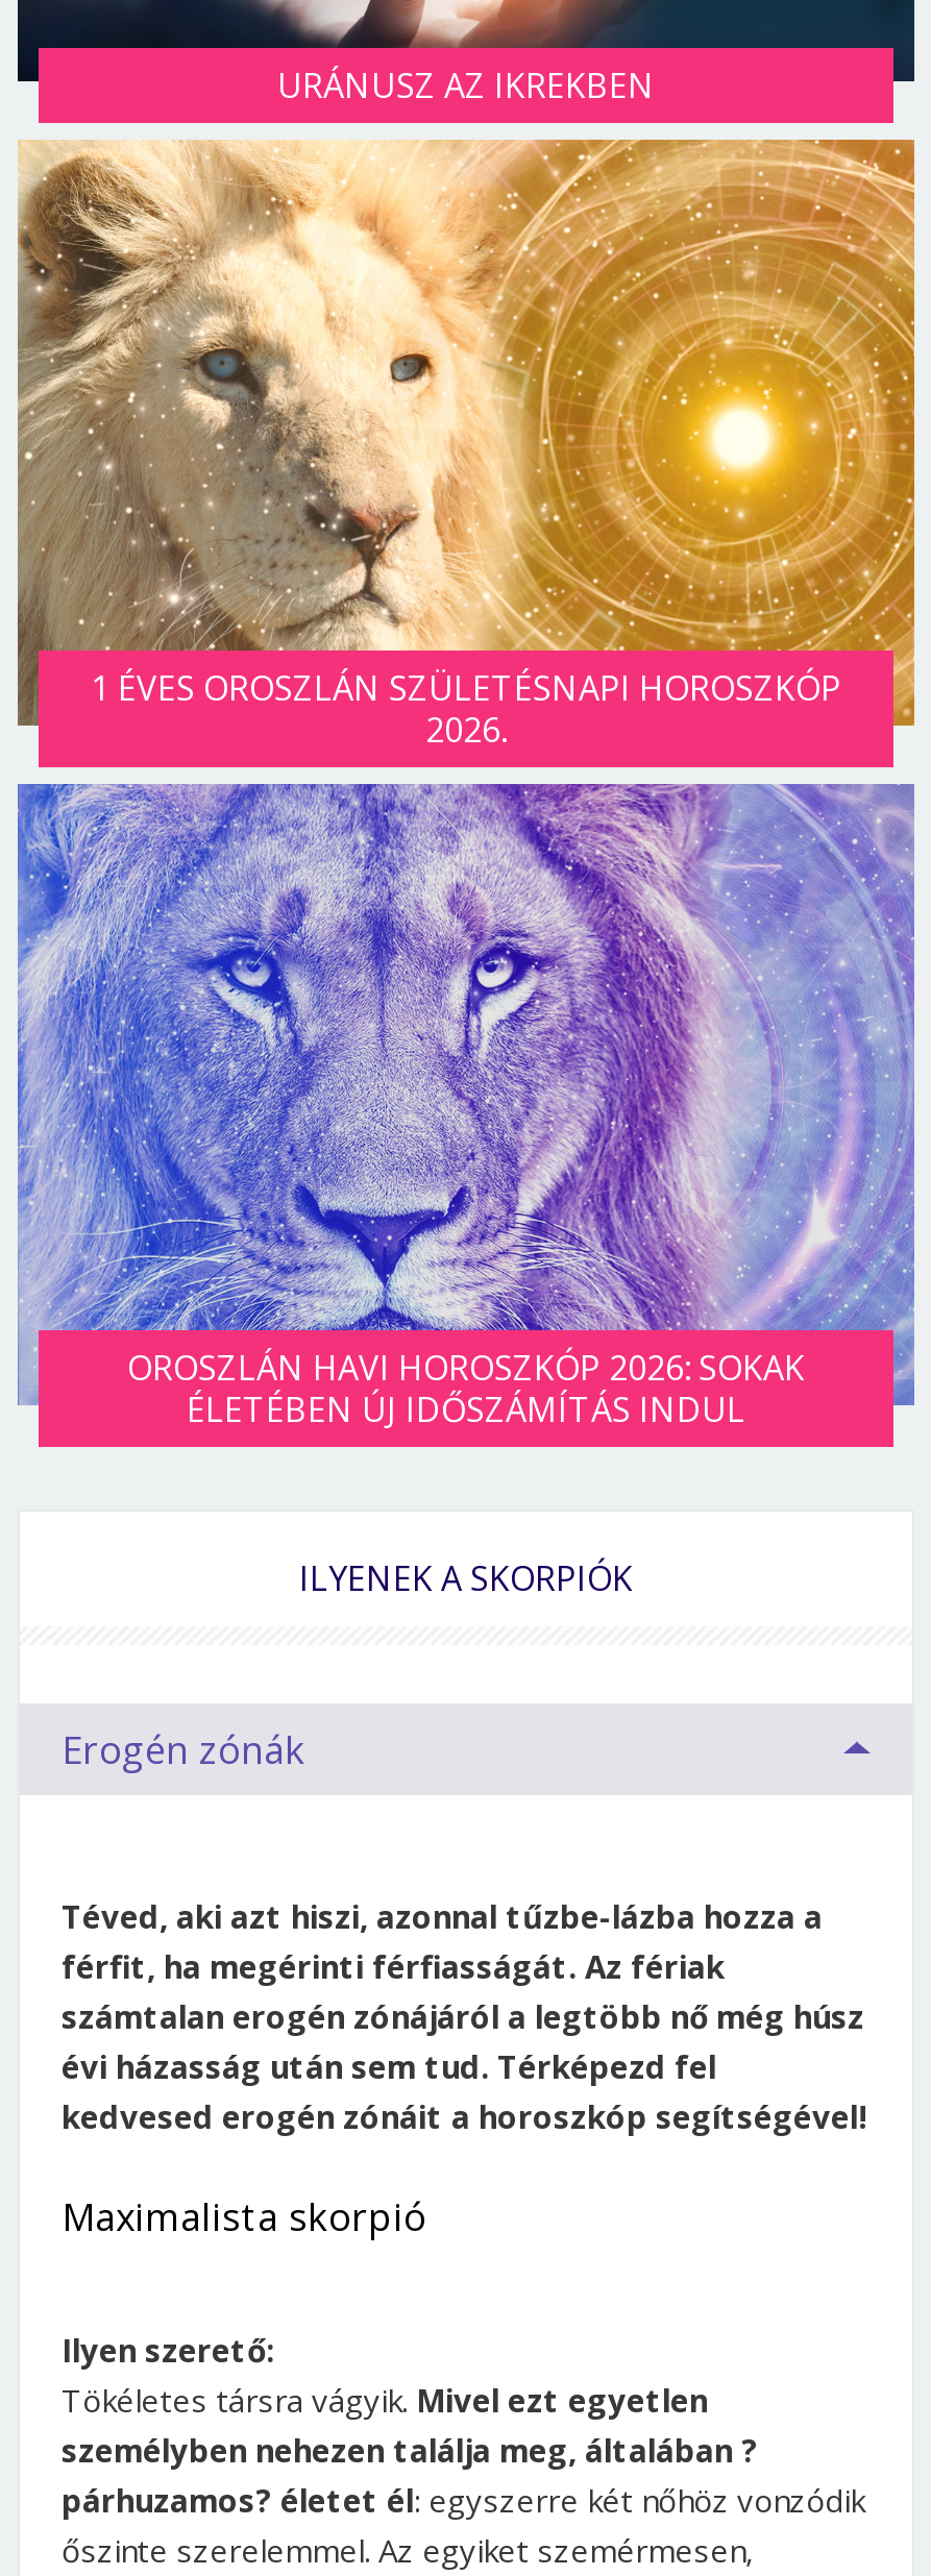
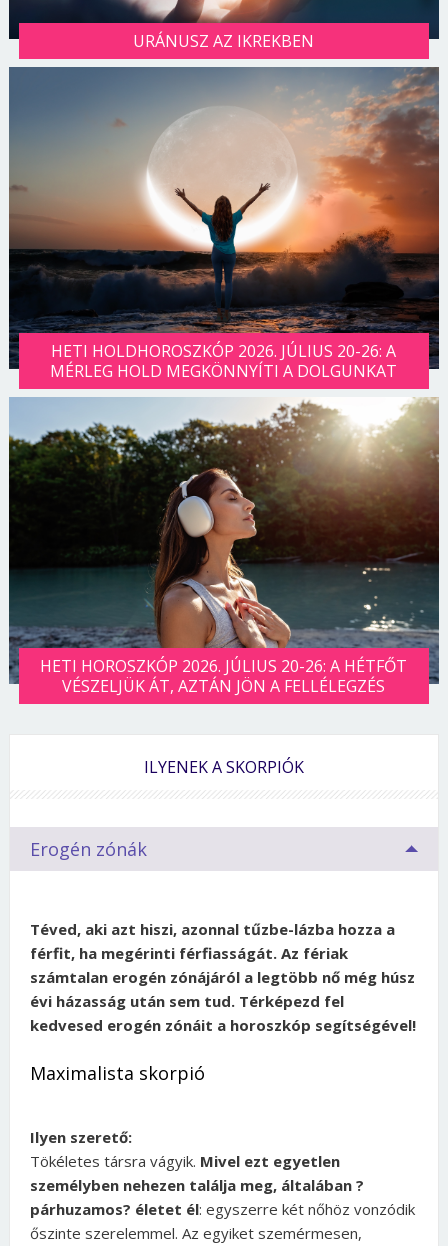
[16,138,916,753] [image] | 1 ÉVES OROSZLÁN SZÜLETÉSNAPI HOROSZKÓP | 2026. -> [8,66,440,382] [image] | HETI HOLDHOROSZKÓP 2026. JÚLIUS 20-26: A | MÉRLEG HOLD MEGKÖNNYÍTI A DOLGUNKAT
[16,765,916,1432] [image] | OROSZLÁN HAVI HOROSZKÓP 2026: SOKAK | ÉLETÉBEN ÚJ IDŐSZÁMÍTÁS INDUL -> [8,378,440,697] [image] | HETI HOROSZKÓP 2026. JÚLIUS 20-26: A HÉTFŐT | VÉSZELJÜK ÁT, AZTÁN JÖN A FELLÉLEGZÉS

